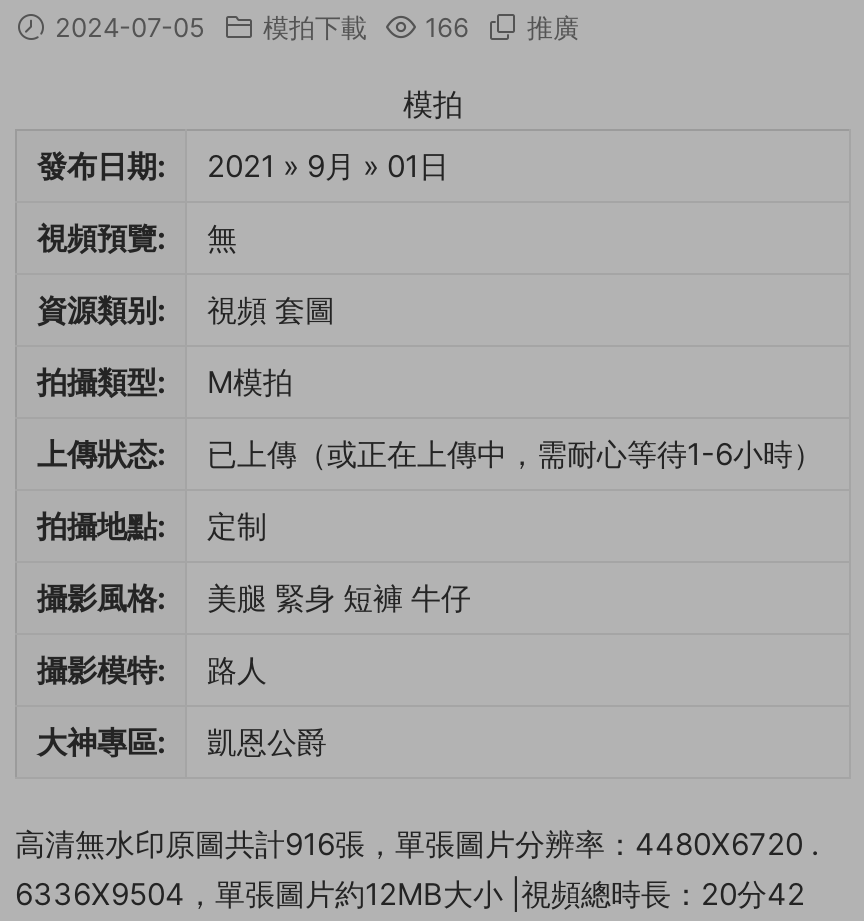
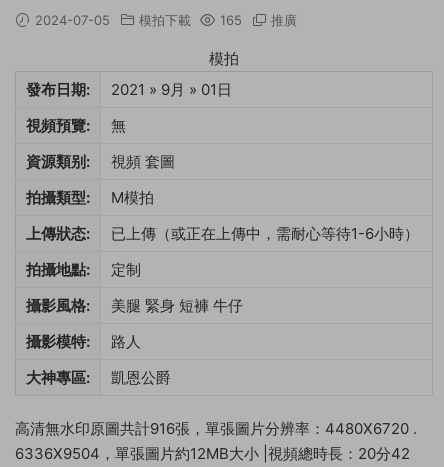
[47,11,579,43] 2024-07-05 模拍下載 166 推廣 -> [31,12,297,28] 2024-07-05 模拍下載 165 推廣

